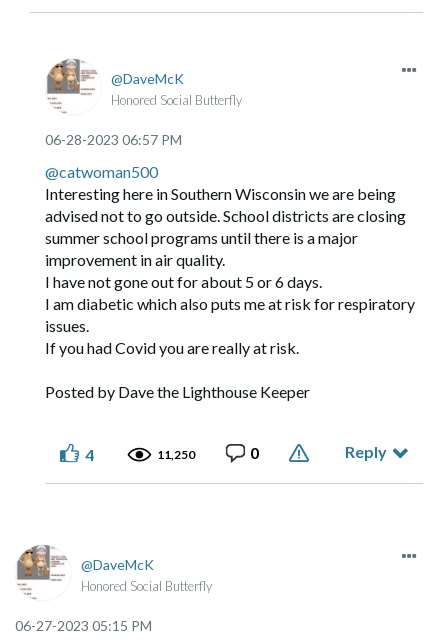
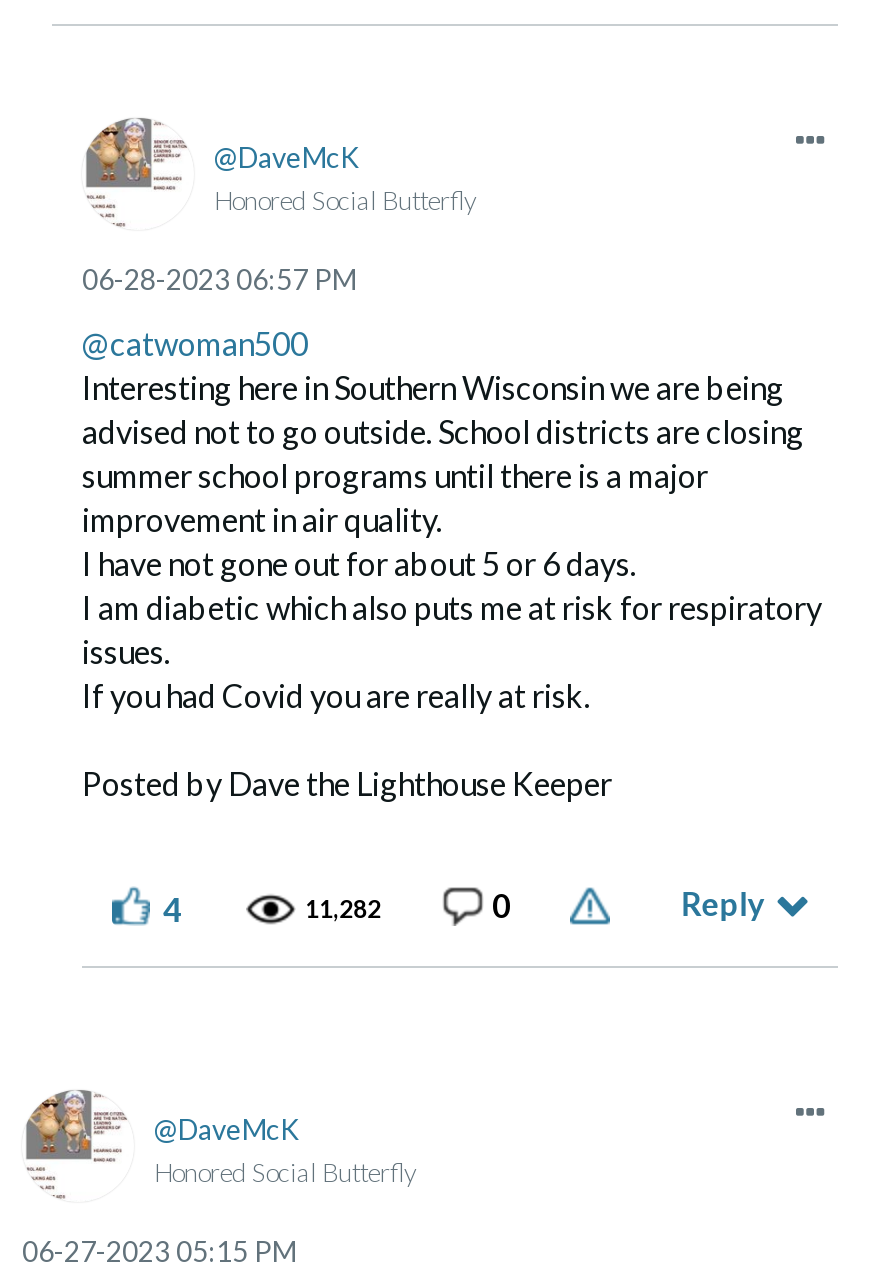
[157,447,195,462] 11,250 -> [305,893,381,923] 11,282

